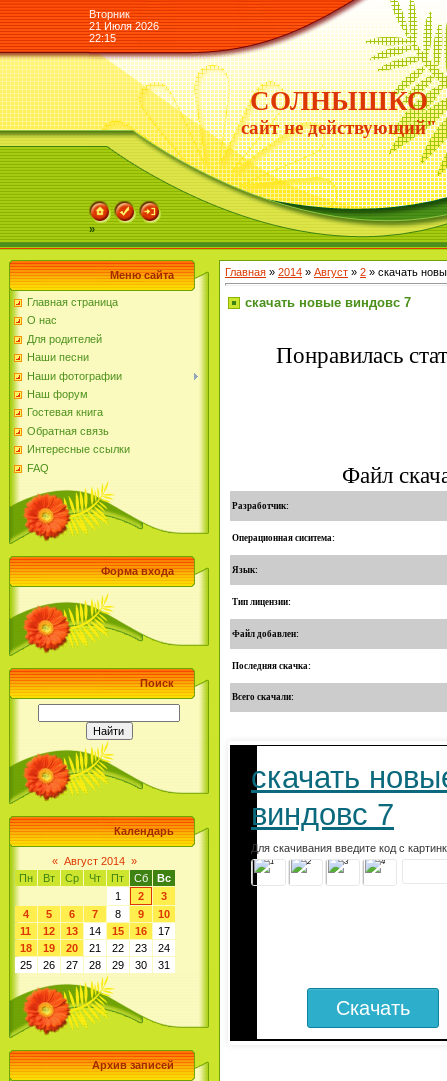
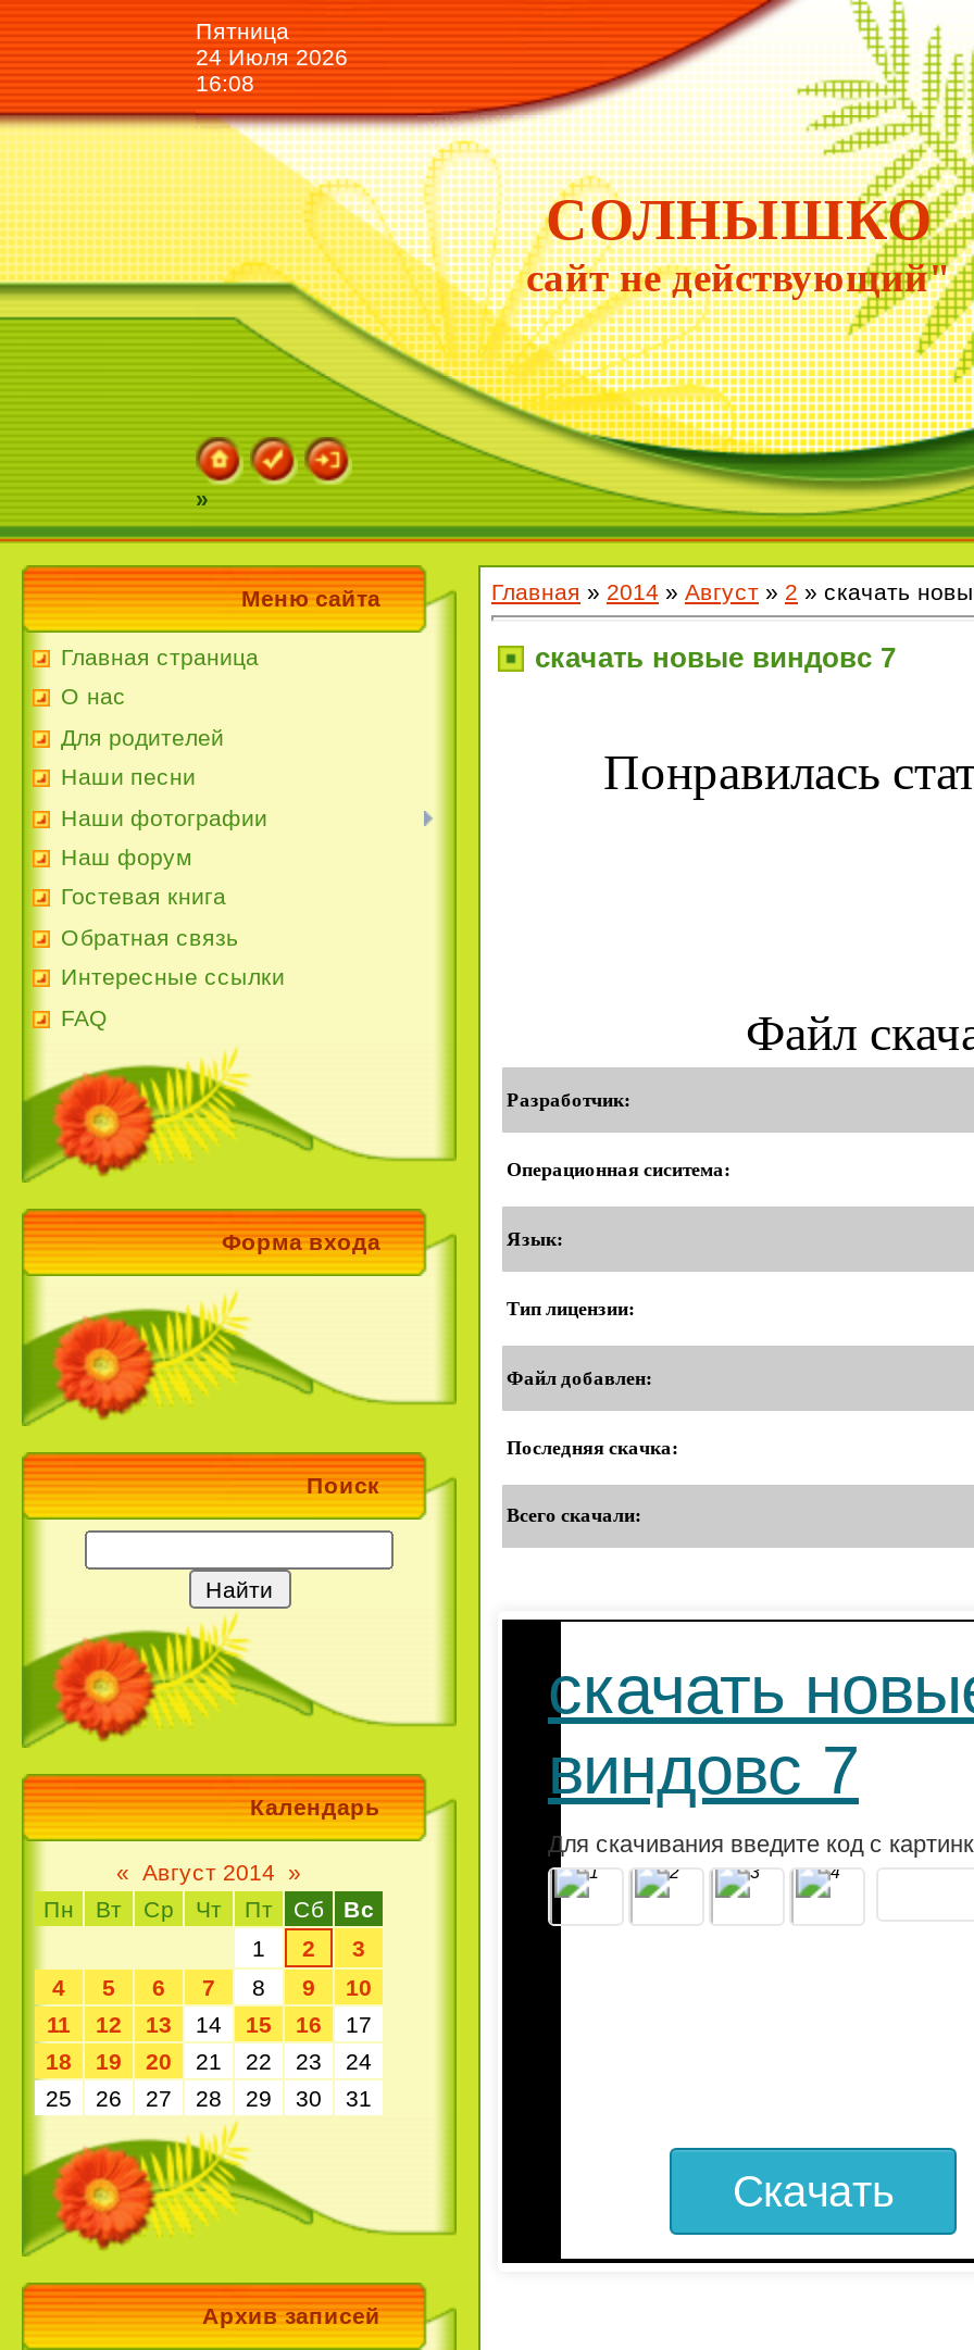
[89,8,159,44] Вторник | 21 Июля 2026 | 22:15 -> [196,17,348,96] Пятница | 24 Июля 2026 | 16:08

